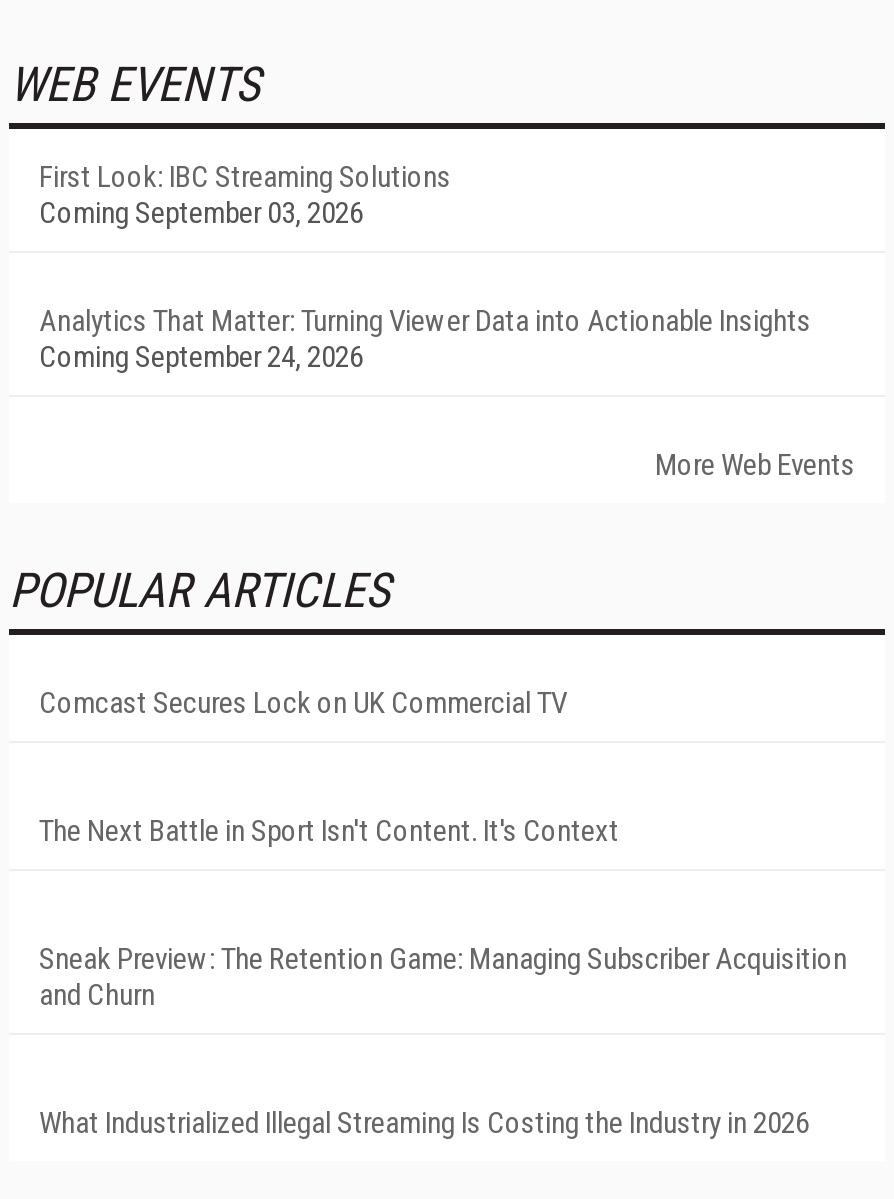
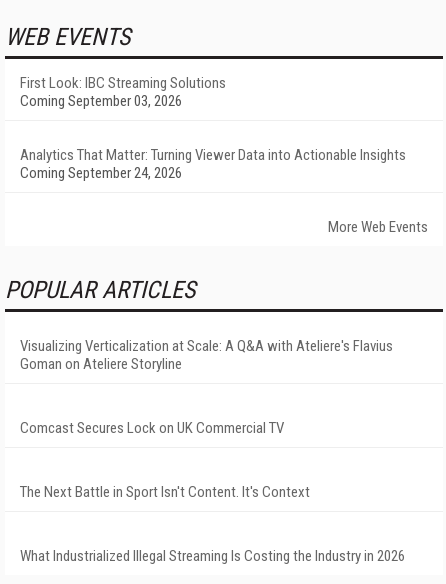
none -> [20,337,393,373] Visualizing Verticalization at Scale: A Q&A with Ateliere's Flavius | Goman on Ateliere Storyline
moved [39,685,619,849] -> [20,419,310,501]: Comcast Secures Lock on UK Commercial TV | The Next Battle in Sport Isn't Content. It's Context
[39,941,847,1013] Sneak Preview: The Retention Game: Managing Subscriber Acquisition | and Churn -> none

